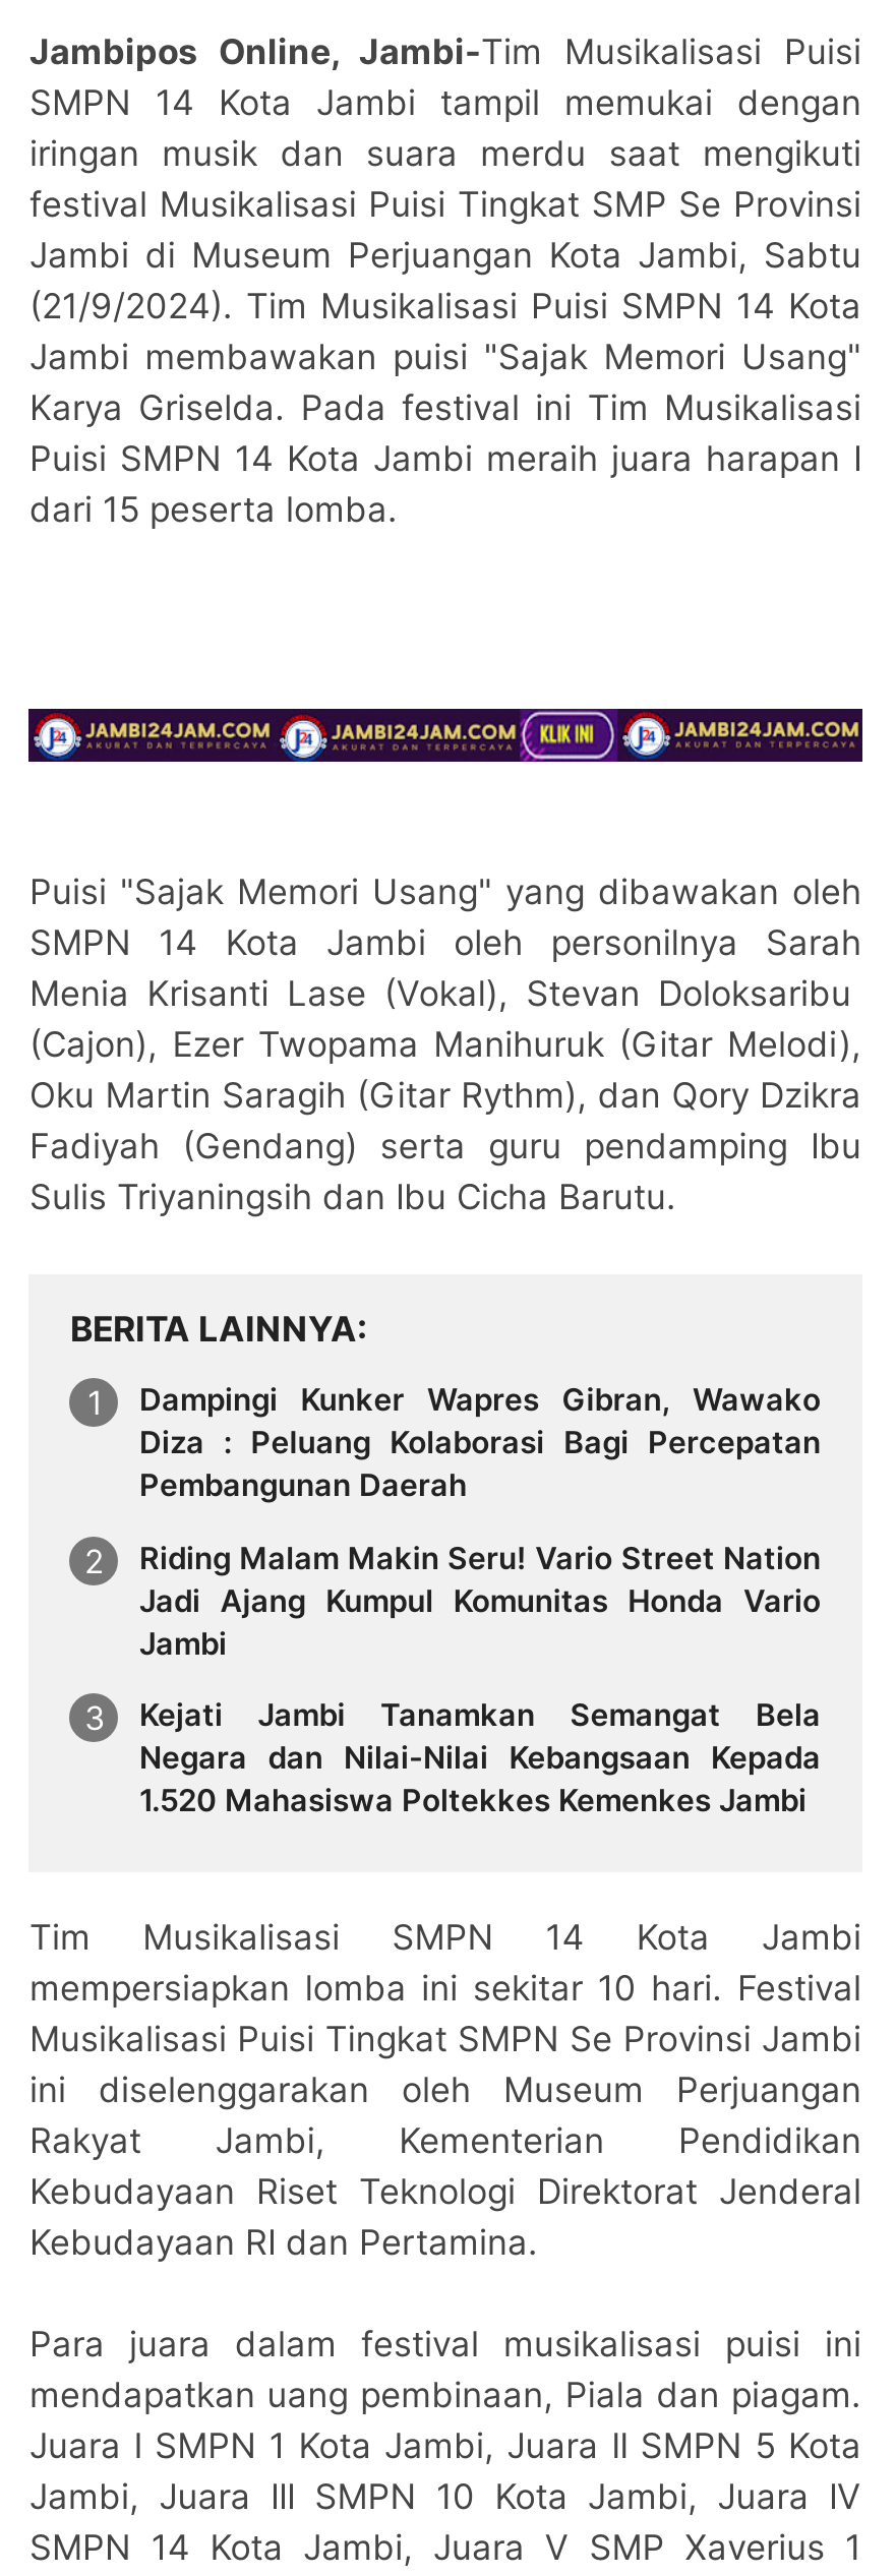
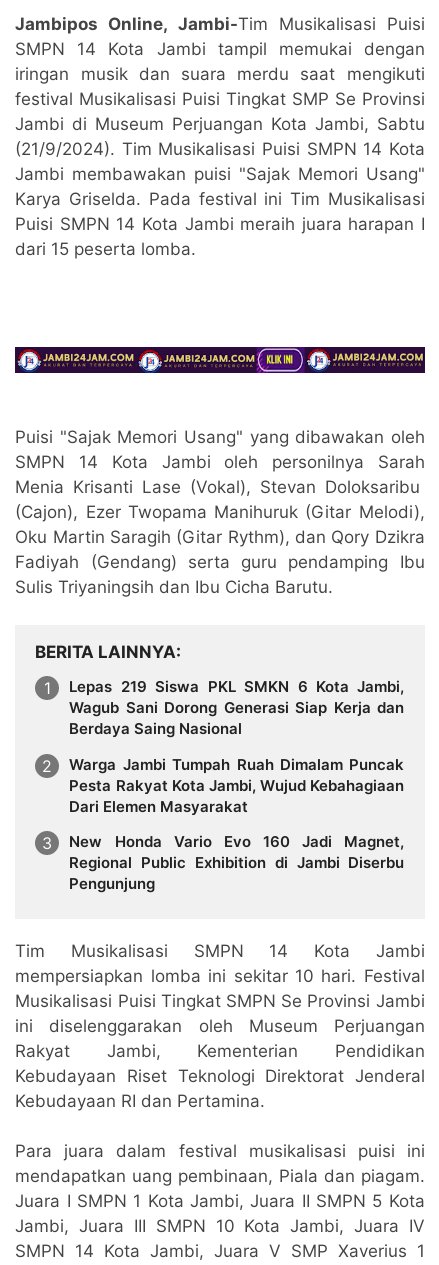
[139,1380,821,1504] Dampingi Kunker Wapres Gibran, Wawako | Diza : Peluang Kolaborasi Bagi Percepatan | Pembangunan Daerah -> [69,677,404,738] Lepas 219 Siswa PKL SMKN 6 Kota Jambi, | Wagub Sani Dorong Generasi Siap Kerja dan | Berdaya Saing Nasional
[139,1538,821,1662] Riding Malam Makin Seru! Vario Street Nation | Jadi Ajang Kumpul Komunitas Honda Vario | Jambi -> [69,755,404,816] Warga Jambi Tumpah Ruah Dimalam Puncak | Pesta Rakyat Kota Jambi, Wujud Kebahagiaan | Dari Elemen Masyarakat
[139,1696,821,1820] Kejati Jambi Tanamkan Semangat Bela | Negara dan Nilai-Nilai Kebangsaan Kepada | 1.520 Mahasiswa Poltekkes Kemenkes Jambi -> [69,832,404,893] New Honda Vario Evo 160 Jadi Magnet, | Regional Public Exhibition di Jambi Diserbu | Pengunjung

